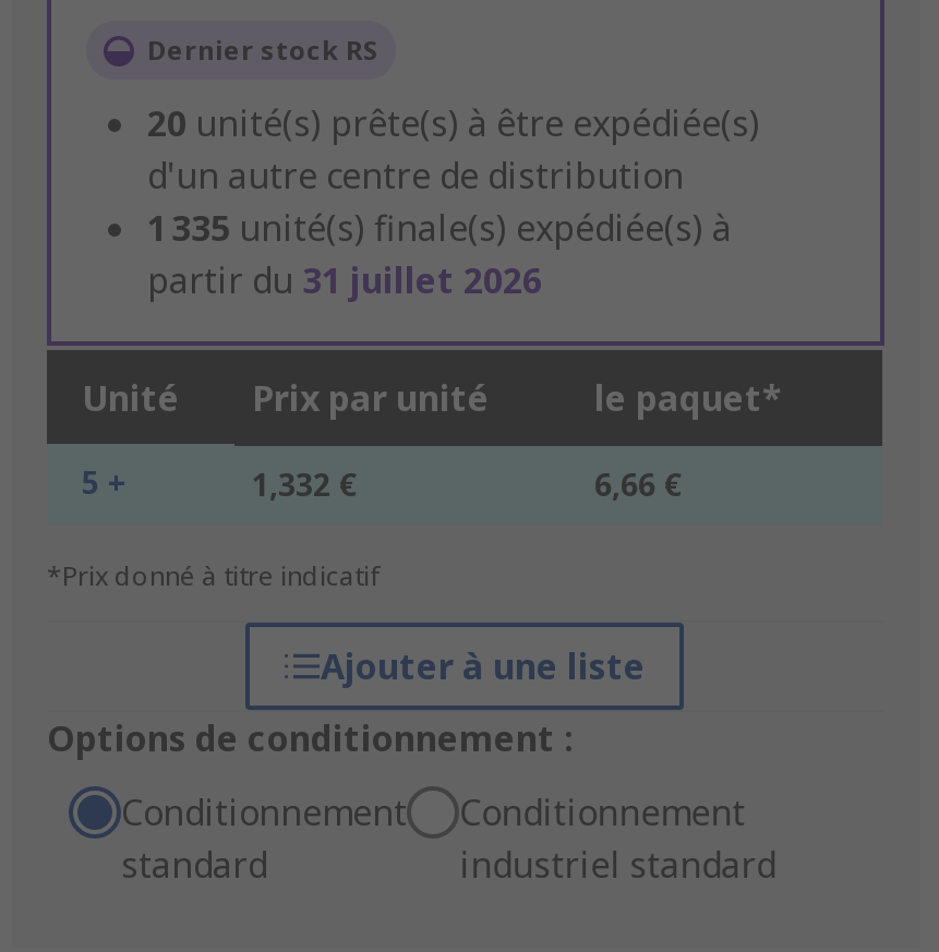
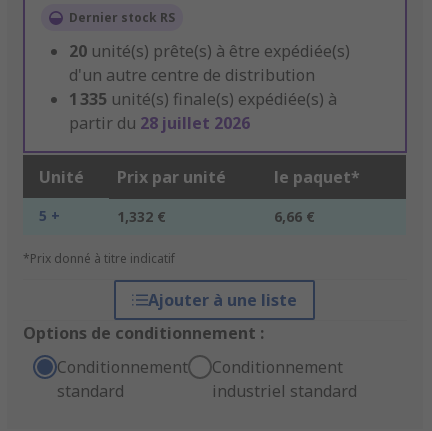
[147,257,542,305] partir du 31 juillet 2026 -> [69,112,250,134] partir du 28 juillet 2026

